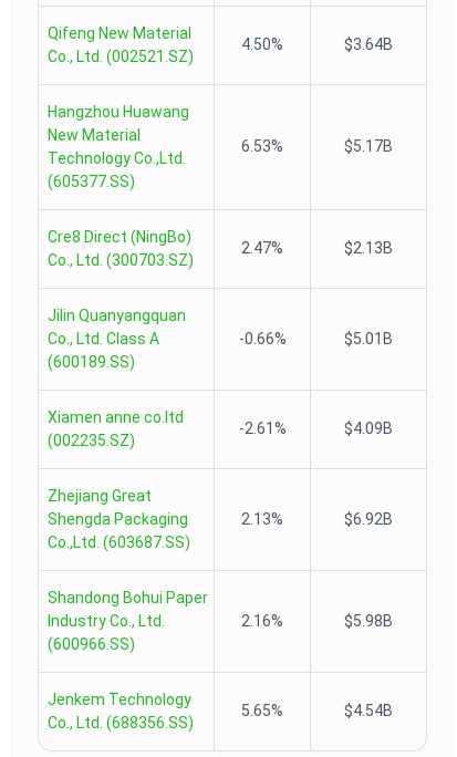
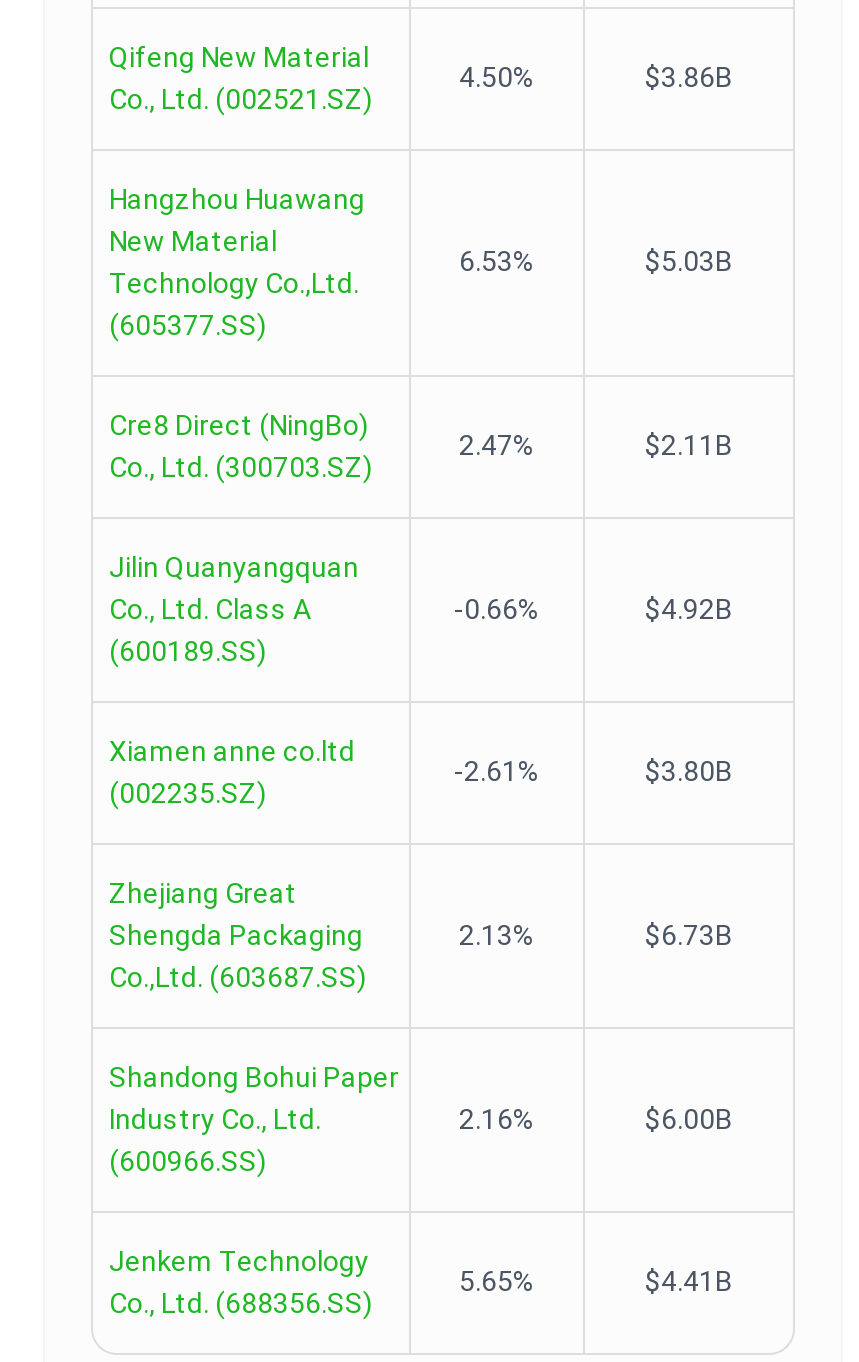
[344,35,393,53] $3.64B -> [645,61,733,93] $3.86B
[344,137,393,155] $5.17B -> [645,245,733,277] $5.03B
[344,239,393,257] $2.13B -> [645,429,733,461] $2.11B
[344,330,393,348] $5.01B -> [645,593,733,625] $4.92B
[344,419,393,437] $4.09B -> [645,755,733,787] $3.80B
[344,510,393,528] $6.92B -> [645,919,733,951] $6.73B
[344,612,393,630] $5.98B -> [645,1103,733,1135] $6.00B
[344,702,393,719] $4.54B -> [645,1265,733,1297] $4.41B

